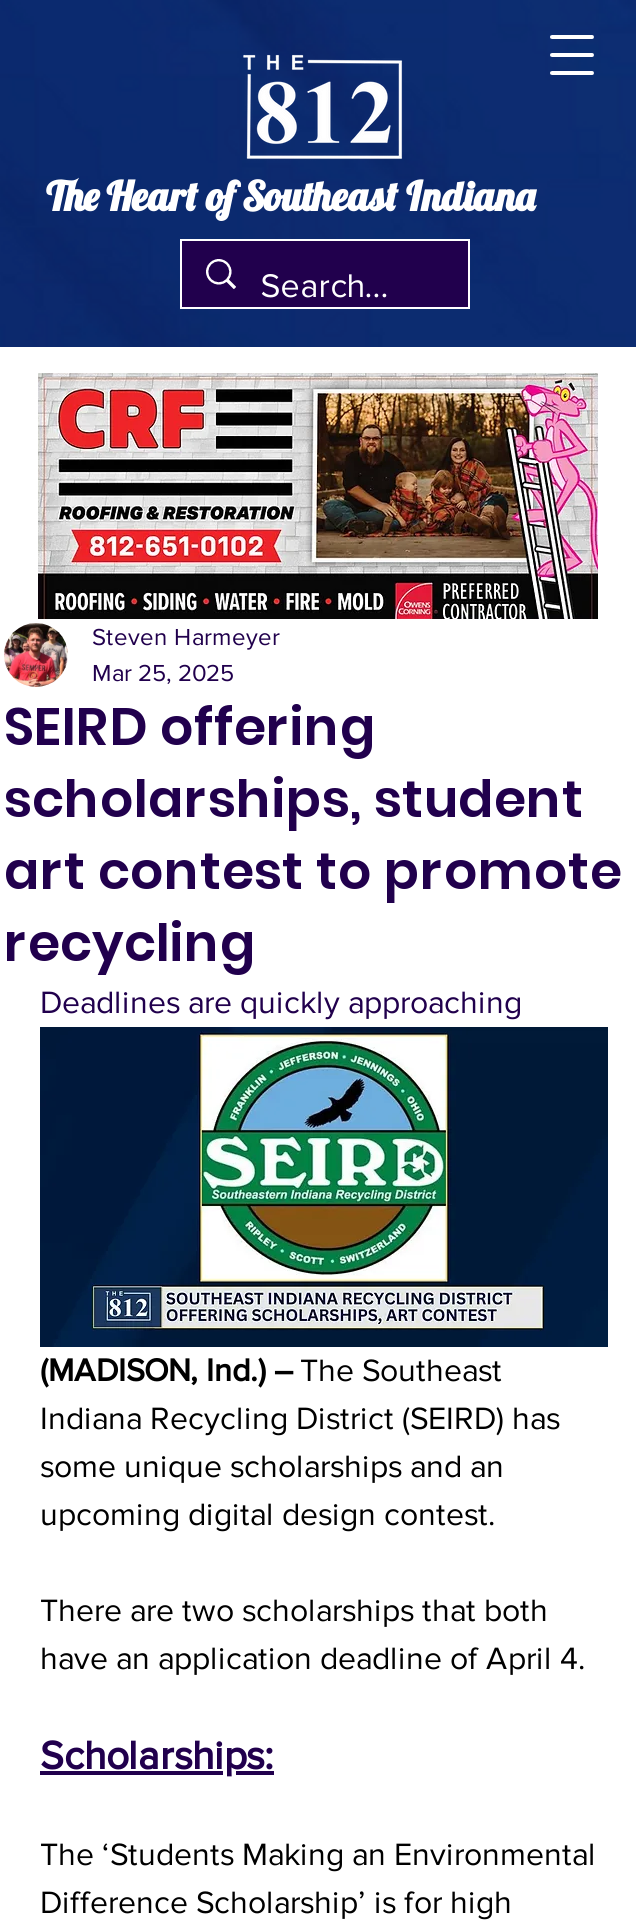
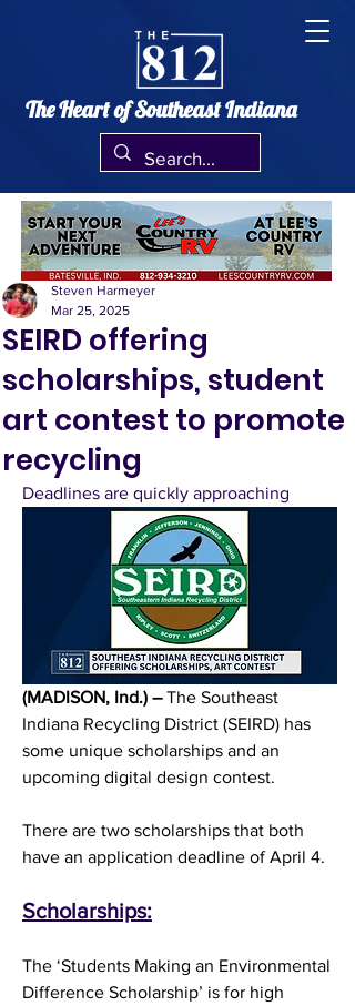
[36,361,600,621] [image] -> [20,201,333,282] [image]

